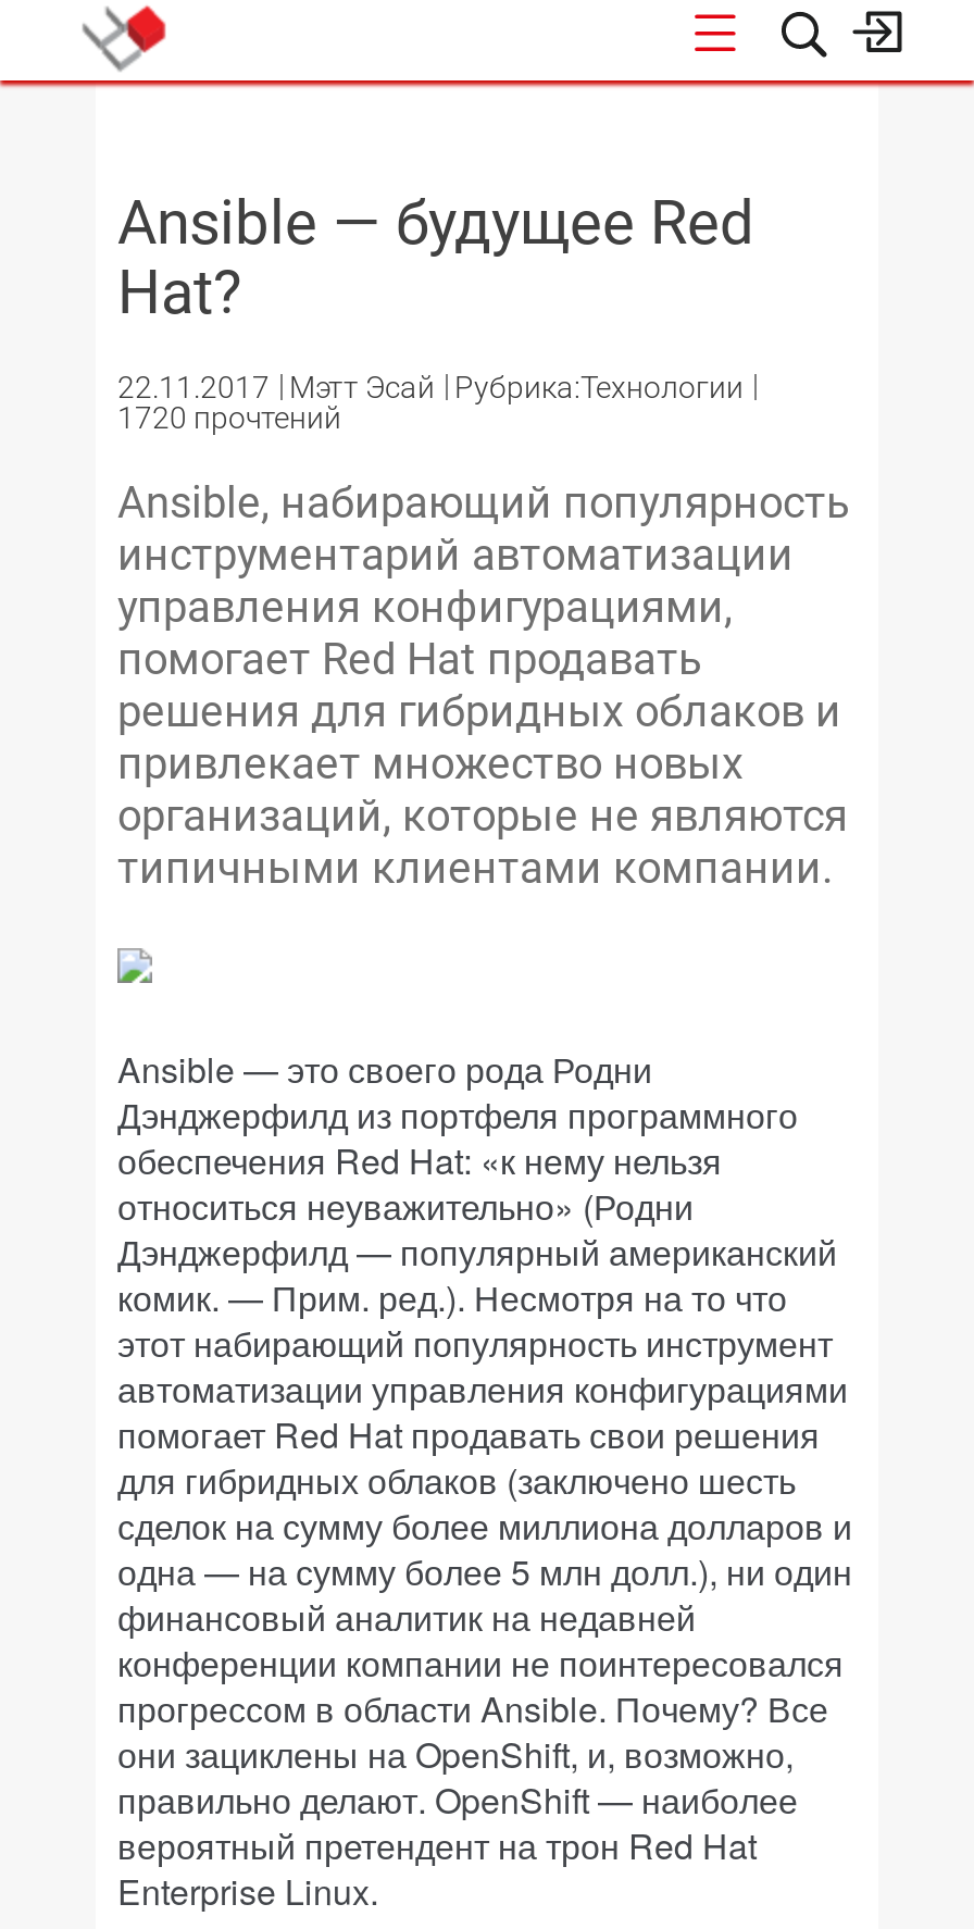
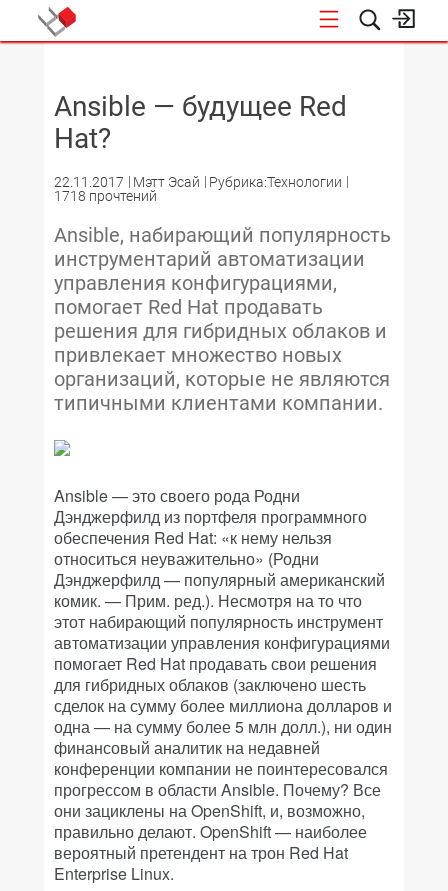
[117,400,341,435] 1720 прочтений -> [54,188,157,204] 1718 прочтений

